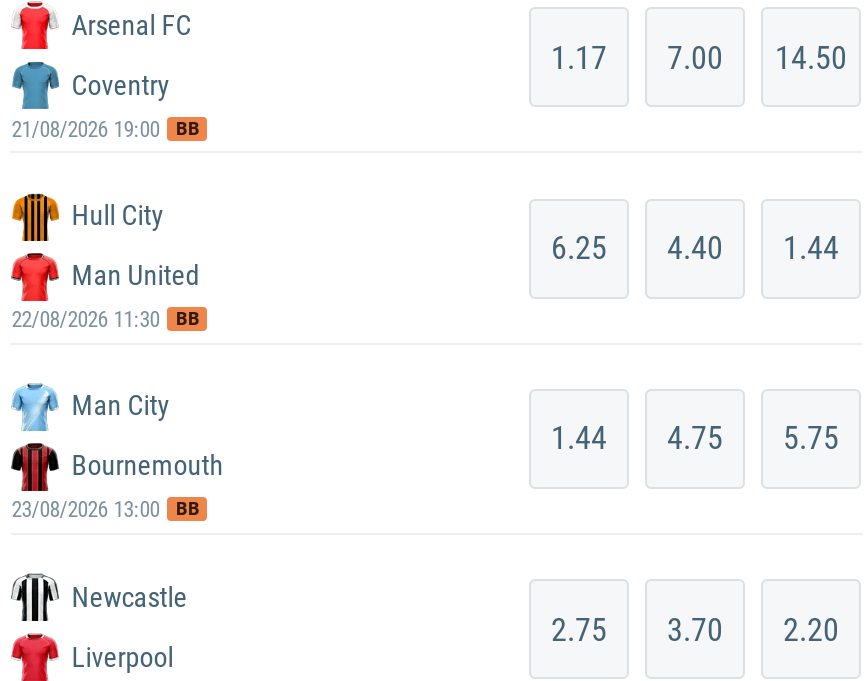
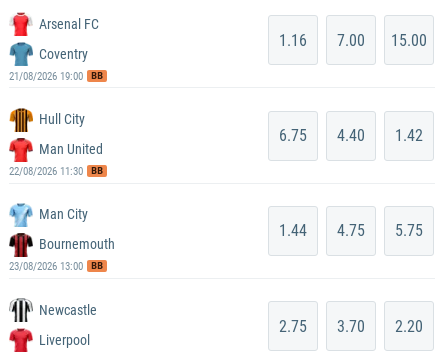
[551,38,607,76] 1.17 -> [279,31,307,50] 1.16
[775,38,847,76] 14.50 -> [391,31,427,50] 15.00
[551,229,607,267] 6.25 -> [279,126,307,145] 6.75
[783,229,839,267] 1.44 -> [395,126,423,145] 1.42

